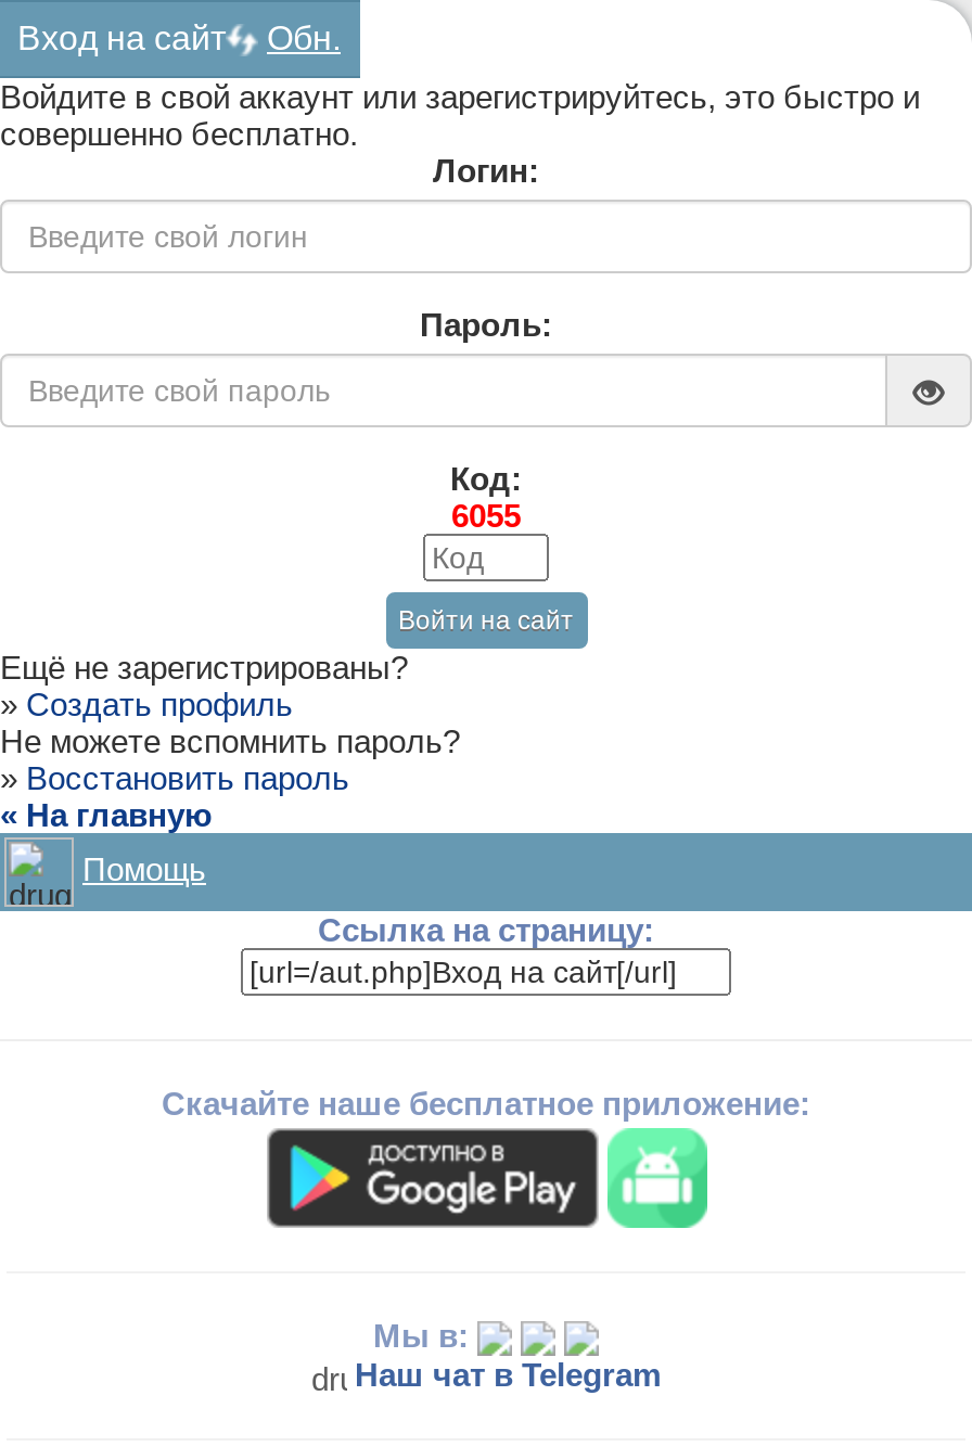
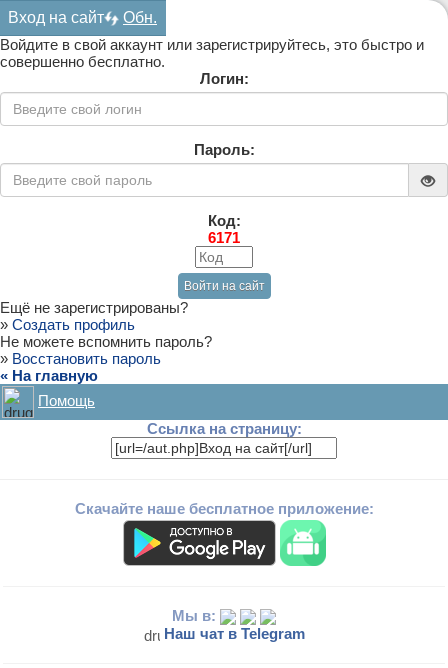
[451,497,521,534] 6055 -> [208,229,240,246] 6171

